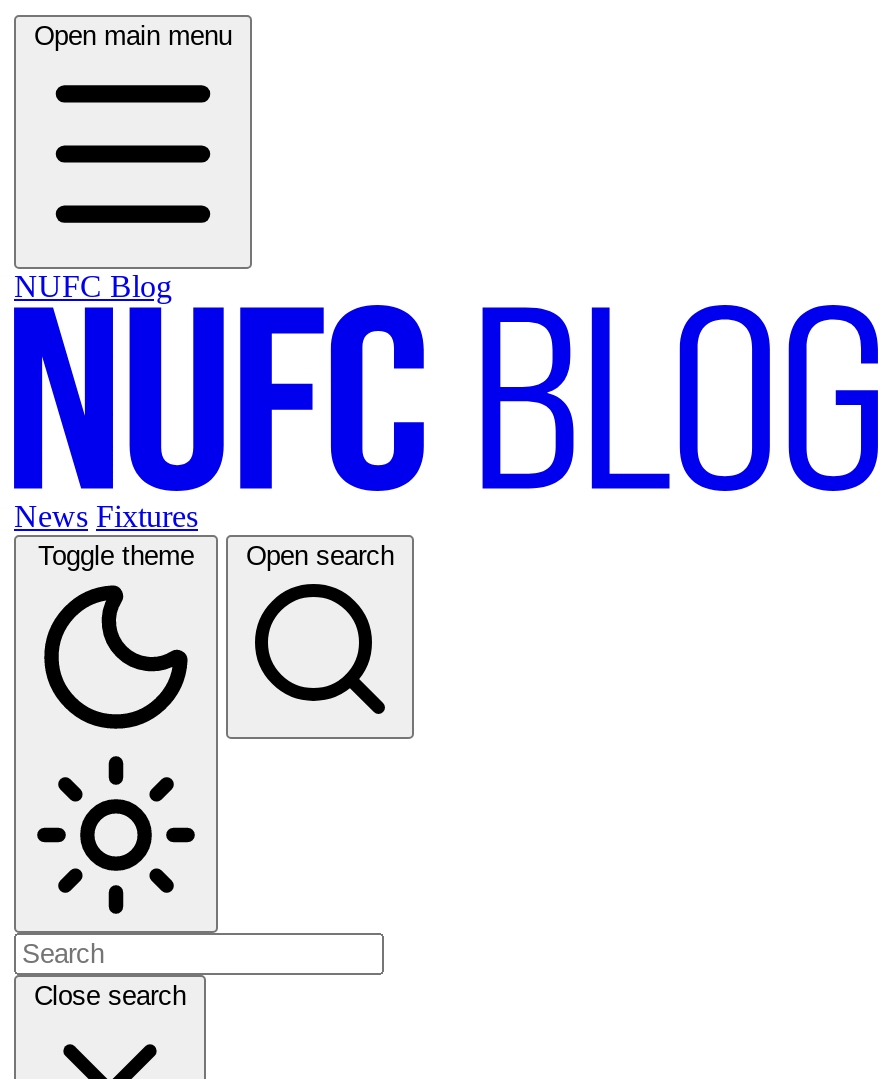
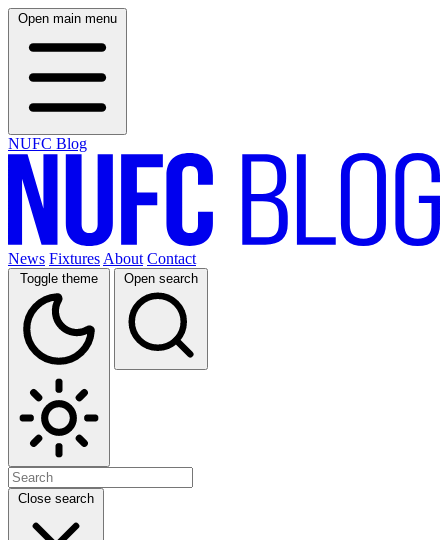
[14,499,198,533] News Fixtures -> [8,250,196,267] News Fixtures About Contact

